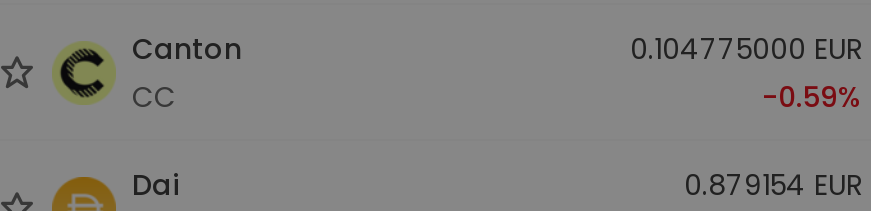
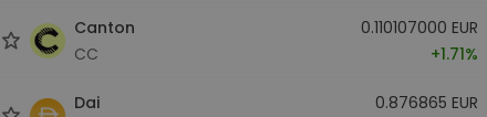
[630,28,862,68] 0.104775000 EUR -> [361,16,478,38] 0.110107000 EUR
[762,76,862,116] -0.59% -> [431,42,478,65] +1.71%
[684,164,862,204] 0.879154 EUR -> [375,91,478,113] 0.876865 EUR

